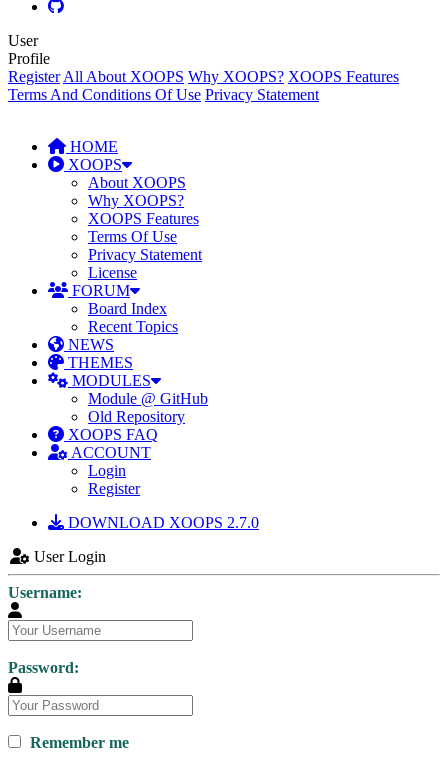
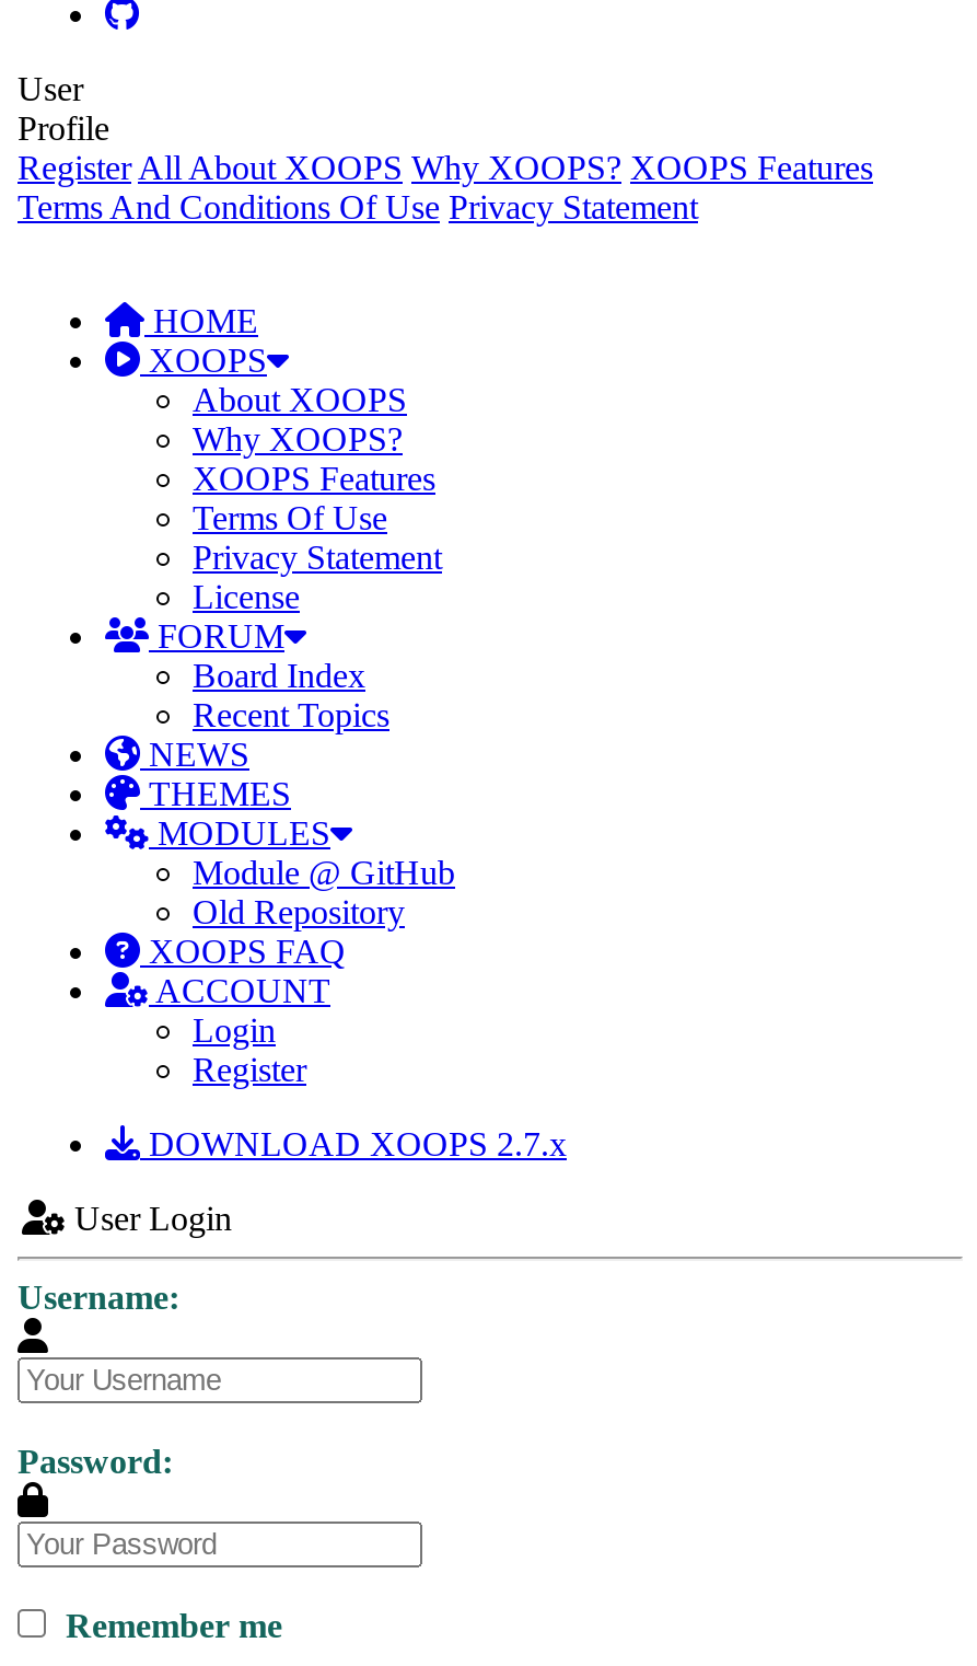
[64,514,259,531] DOWNLOAD XOOPS 2.7.0 -> [140,1125,567,1162] DOWNLOAD XOOPS 2.7.x

